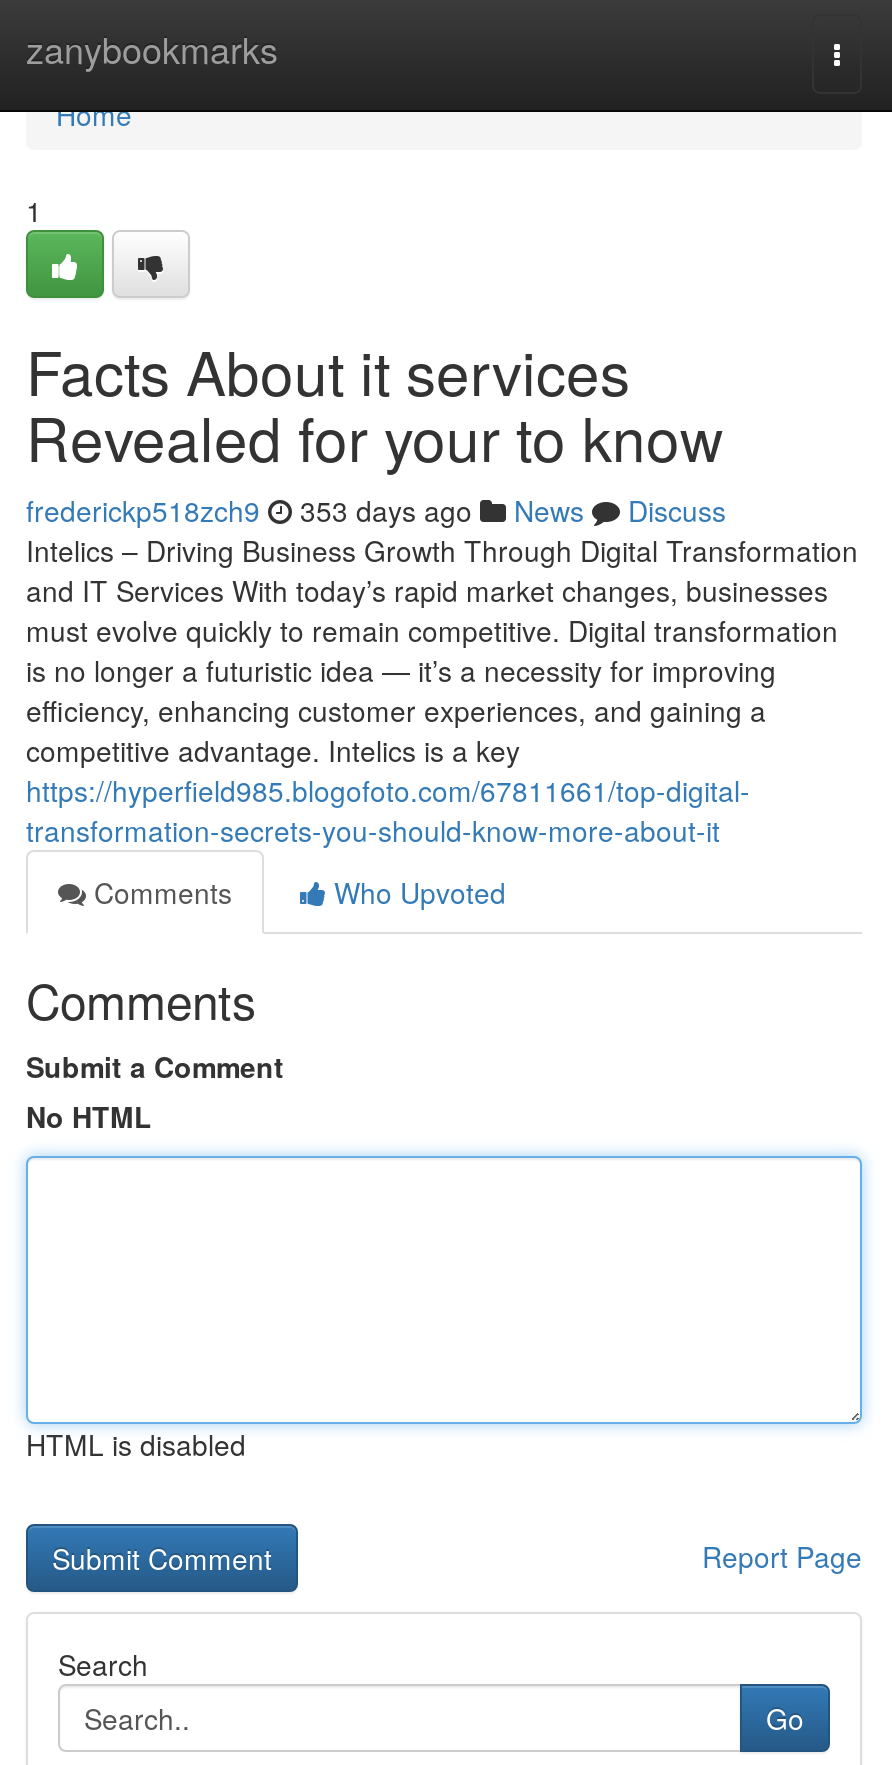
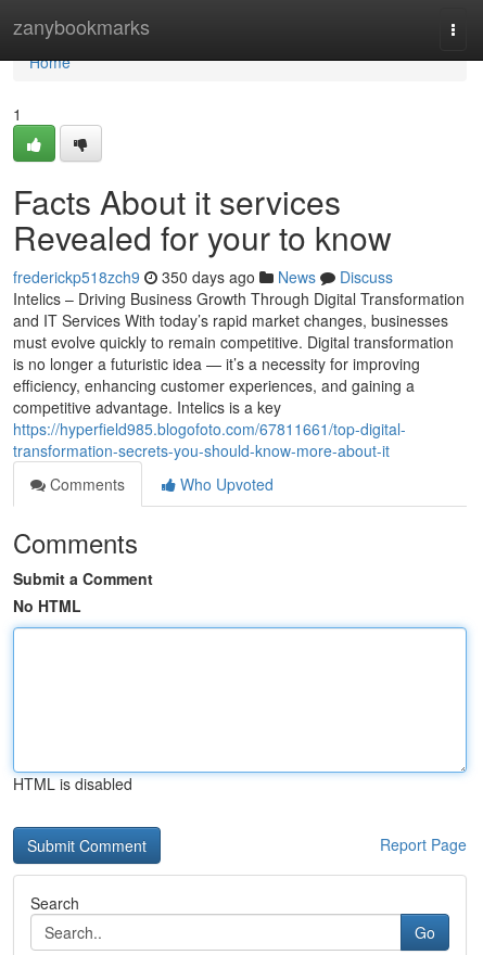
[26,490,726,530] frederickp518zch9 353 days ago News Discuss -> [13,266,393,288] frederickp518zch9 350 days ago News Discuss

